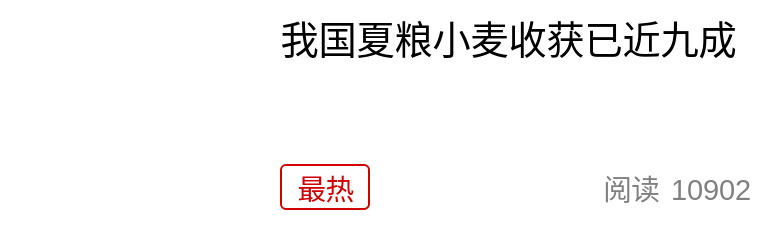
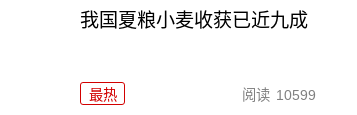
[603,173,751,205] 阅读 10902 -> [242,87,315,103] 阅读 10599

